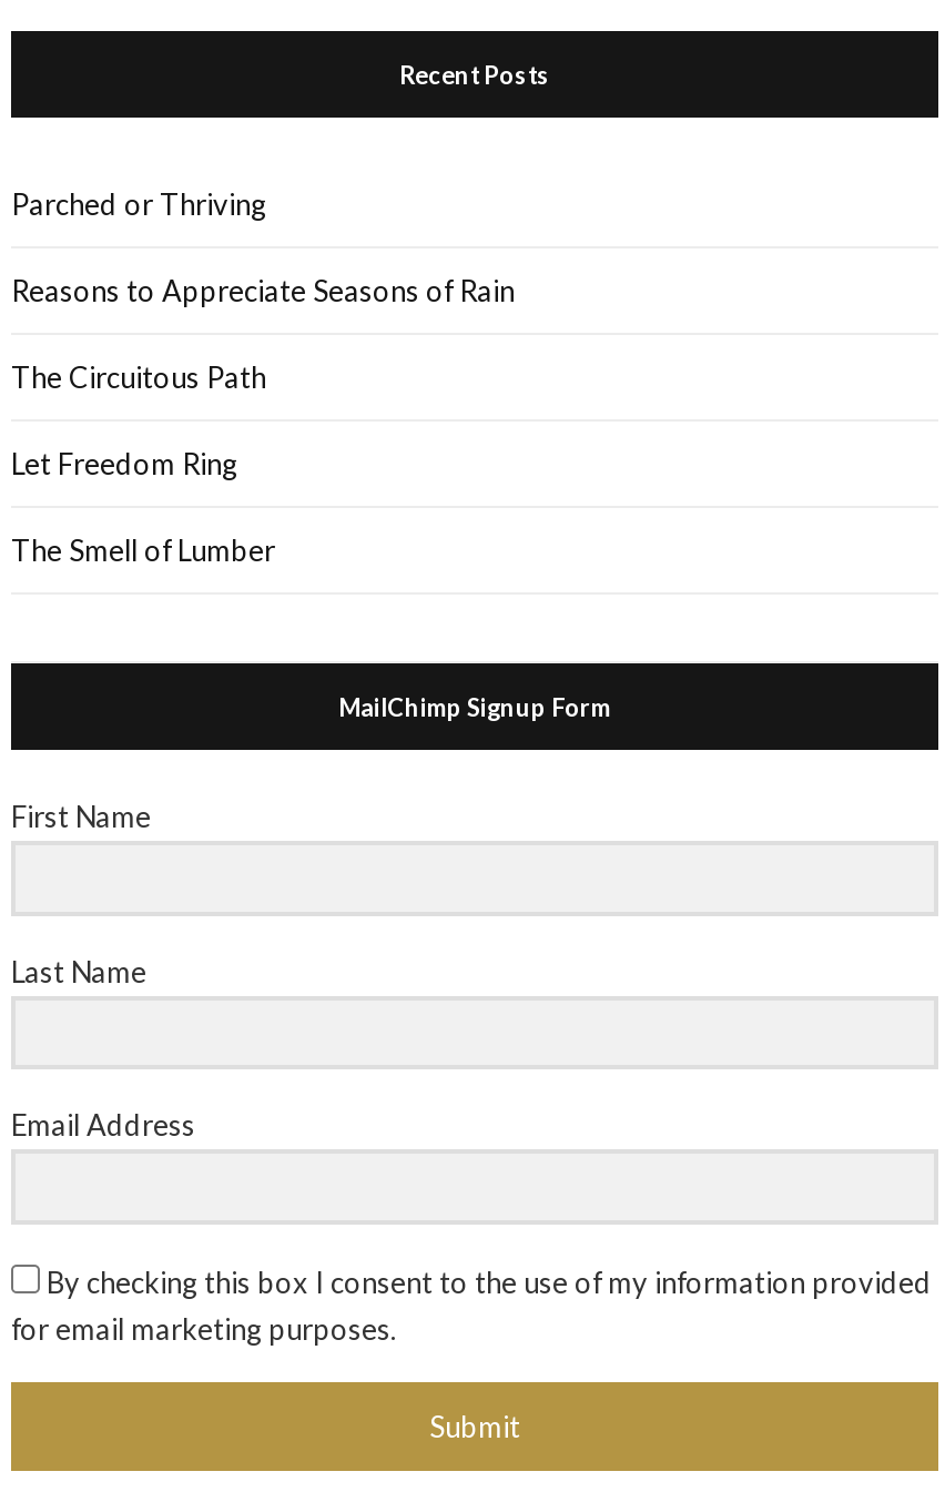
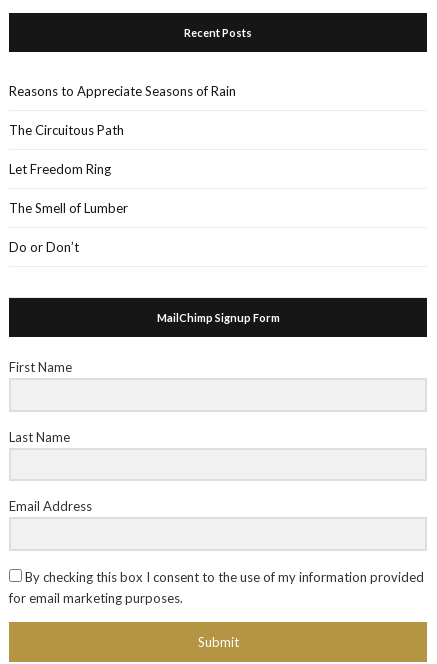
[11,187,266,223] Parched or Thriving -> none
moved [11,274,515,569] -> [9,83,236,216]: Reasons to Appreciate Seasons of Rain | The Circuitous Path | Let Freedom Ring | The Smell of Lumber
none -> [9,239,79,255] Do or Don’t

